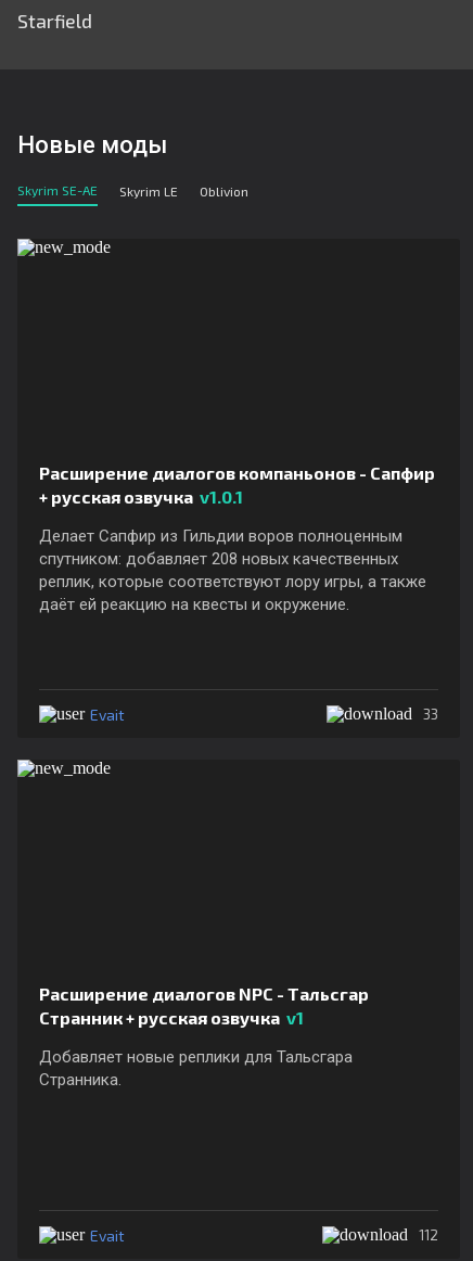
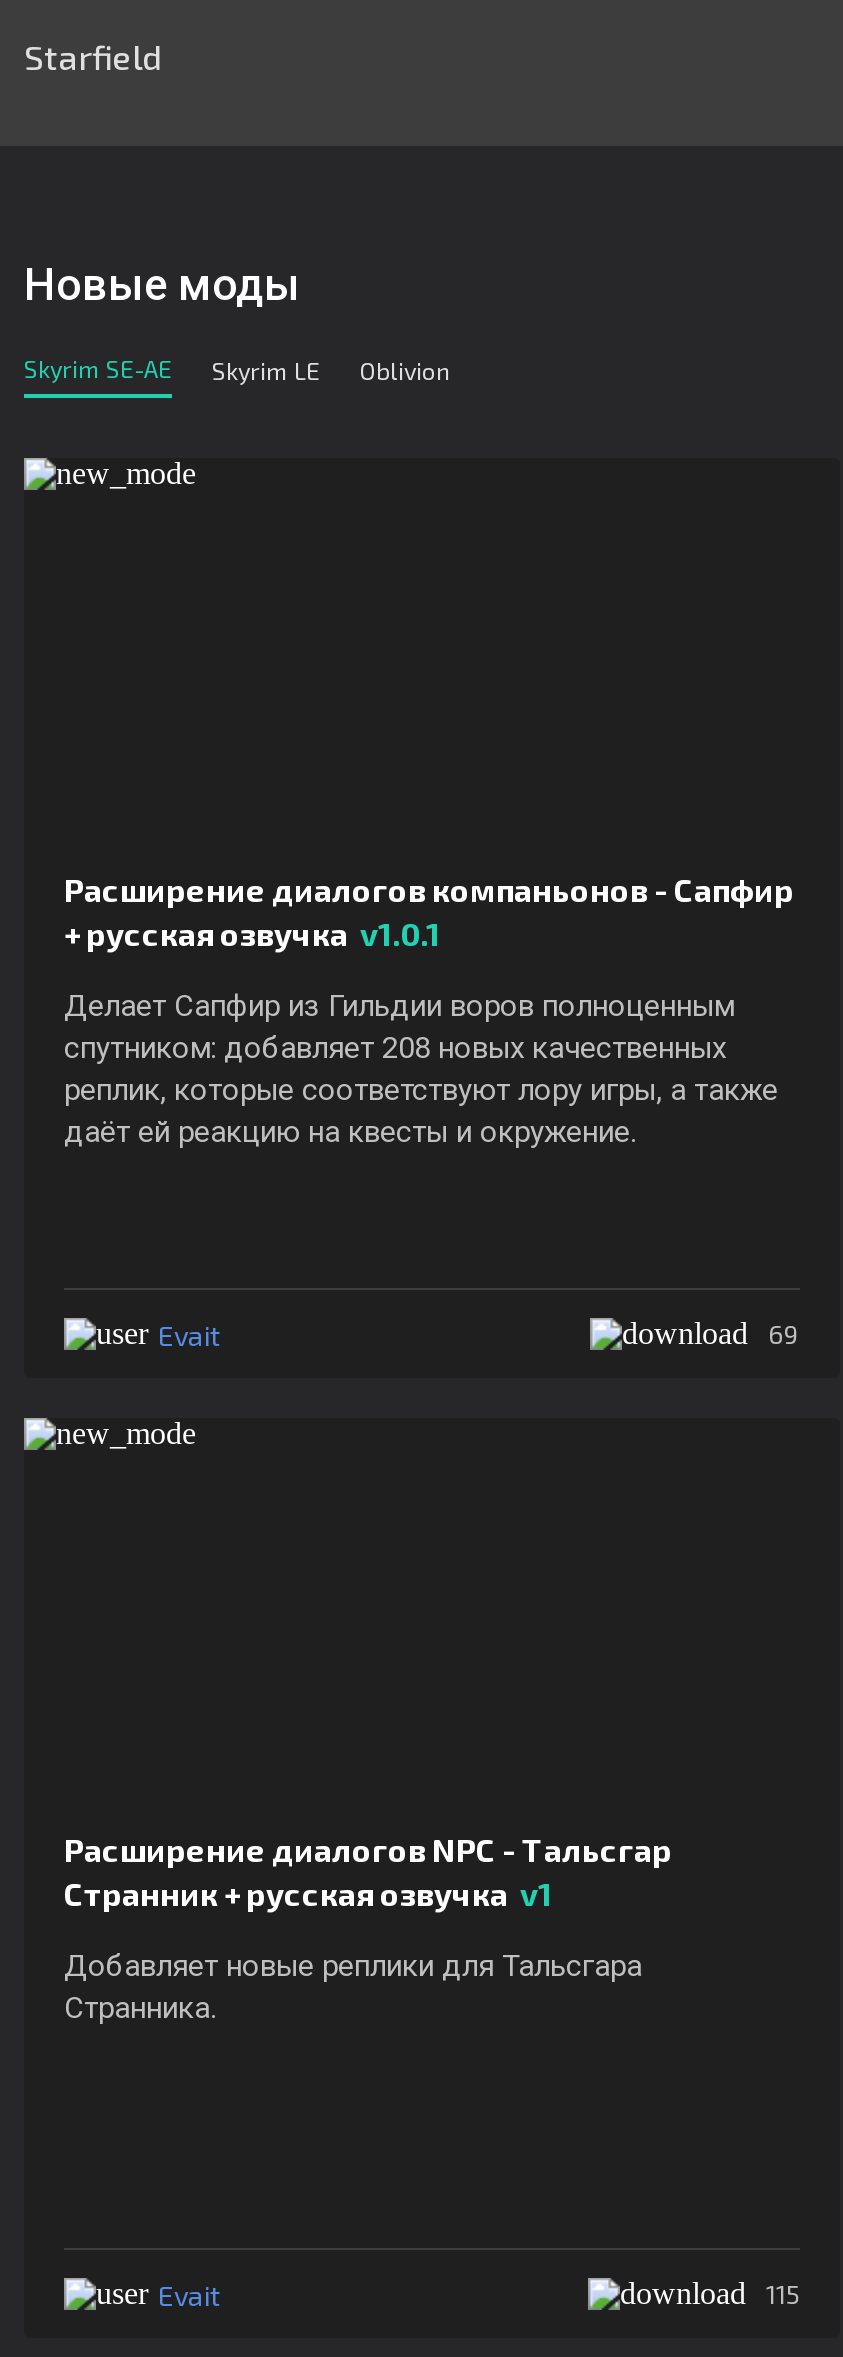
[423,705,438,723] 33 -> [768,1318,800,1350] 69
[419,1226,438,1244] 112 -> [766,2278,800,2310] 115

